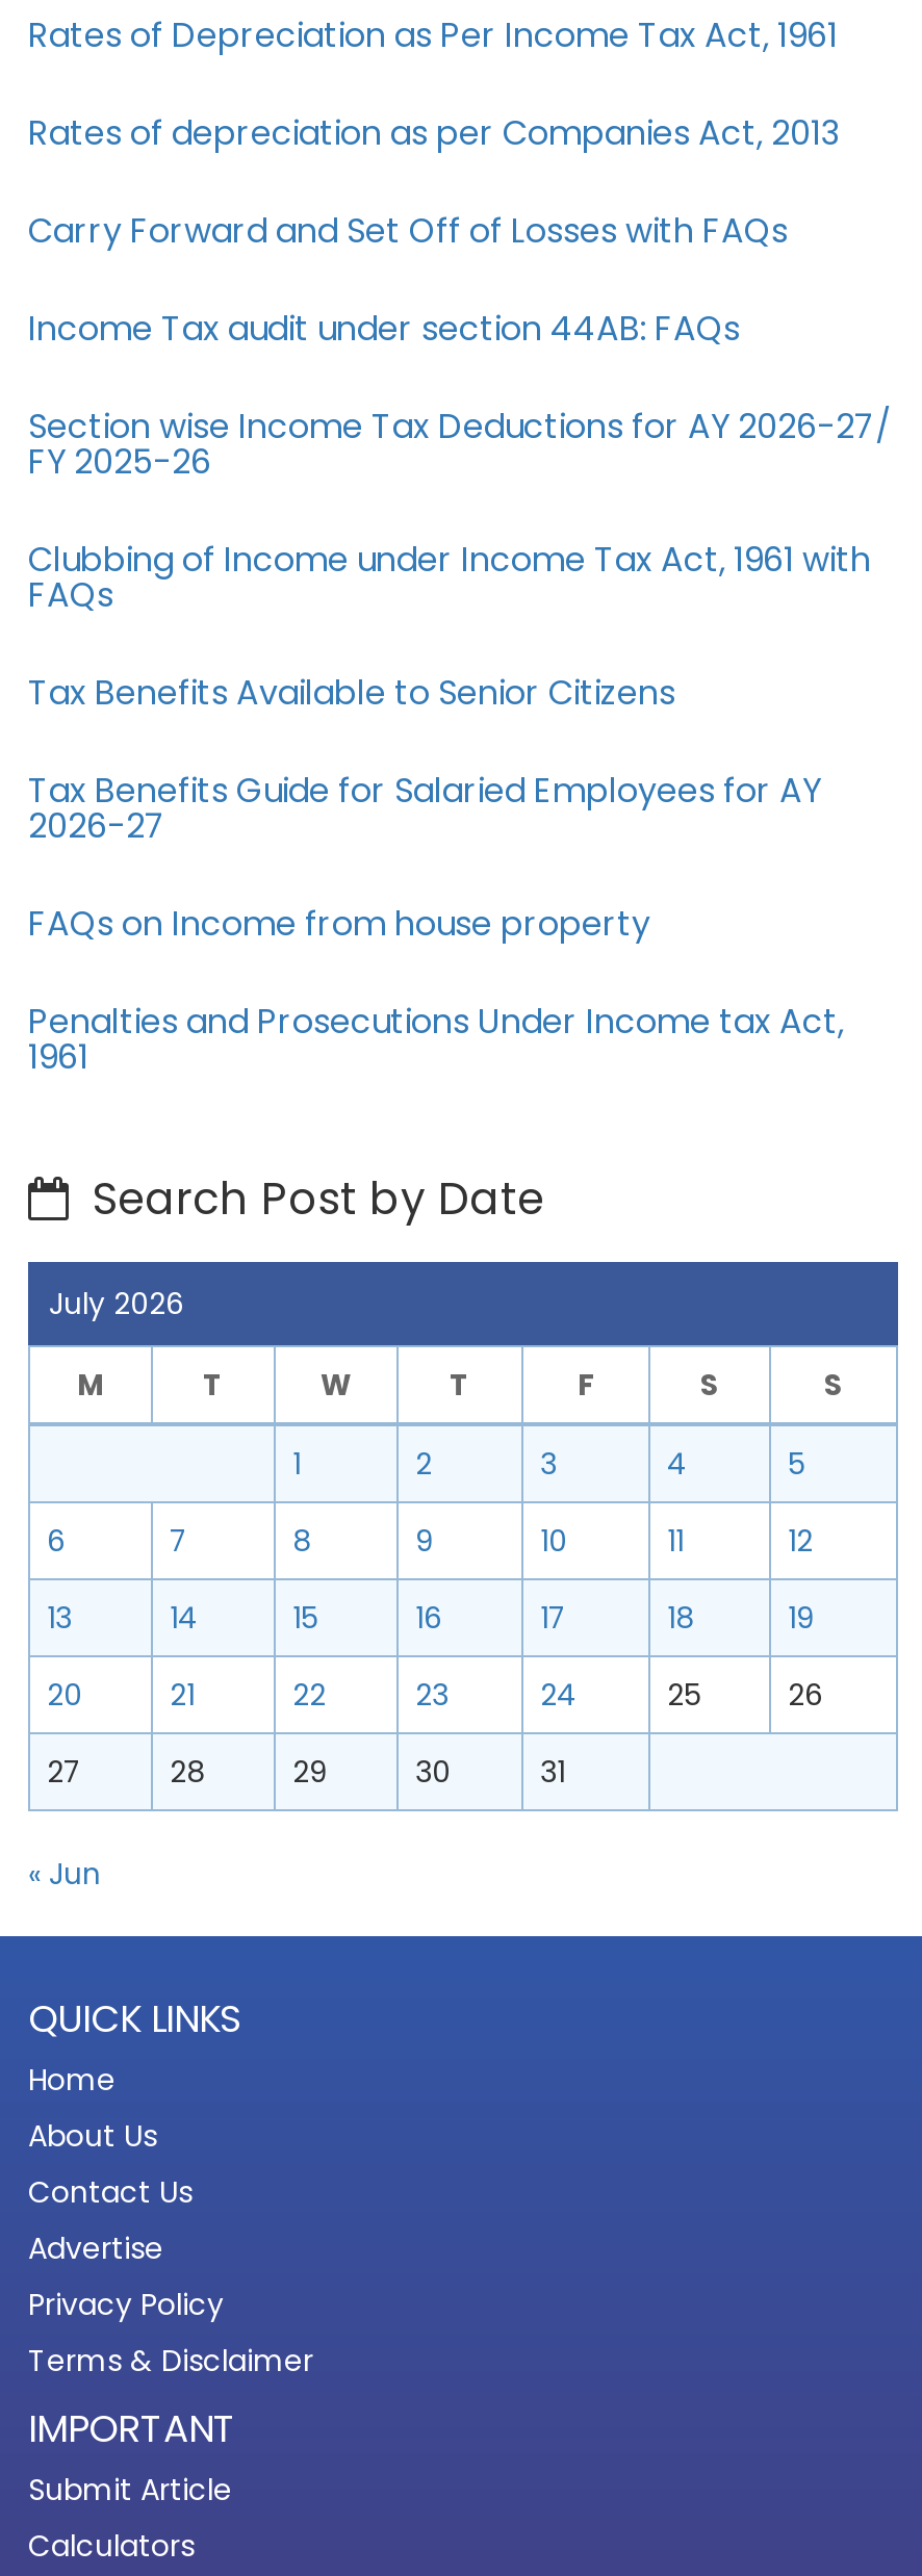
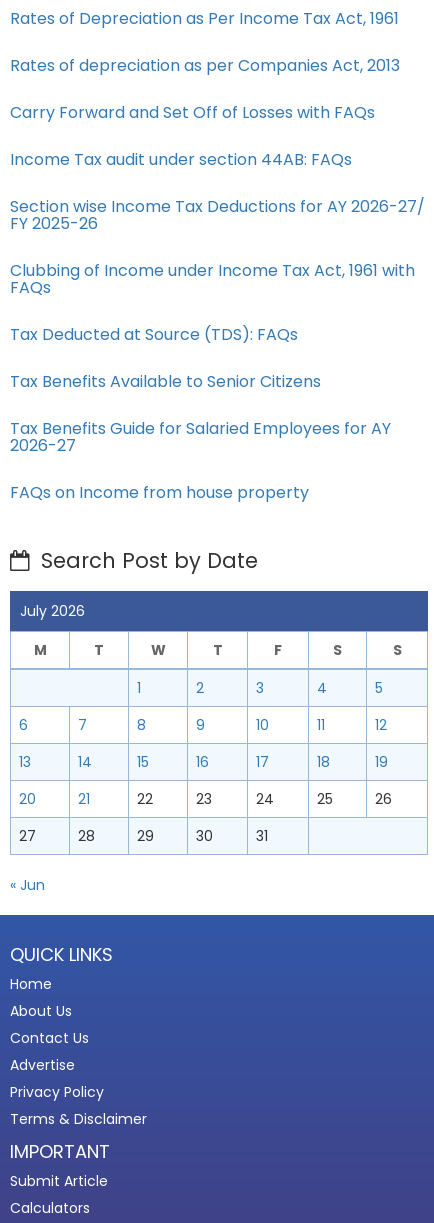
none -> [10,323,298,346] Tax Deducted at Source (TDS): FAQs
moved [28,669,821,948] -> [10,370,391,504]: Tax Benefits Available to Senior Citizens | Tax Benefits Guide for Salaried Employees for AY | 2026-27 | FAQs on Income from house property
[28,998,844,1081] Penalties and Prosecutions Under Income tax Act, | 1961 -> none

